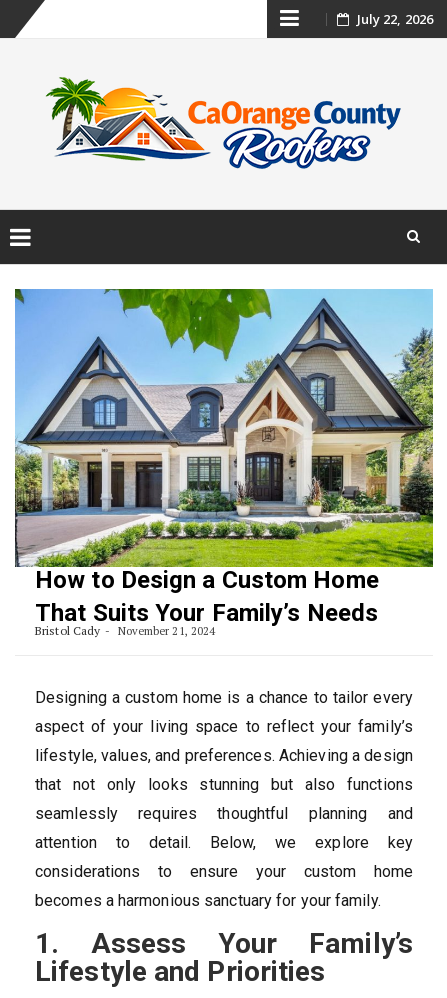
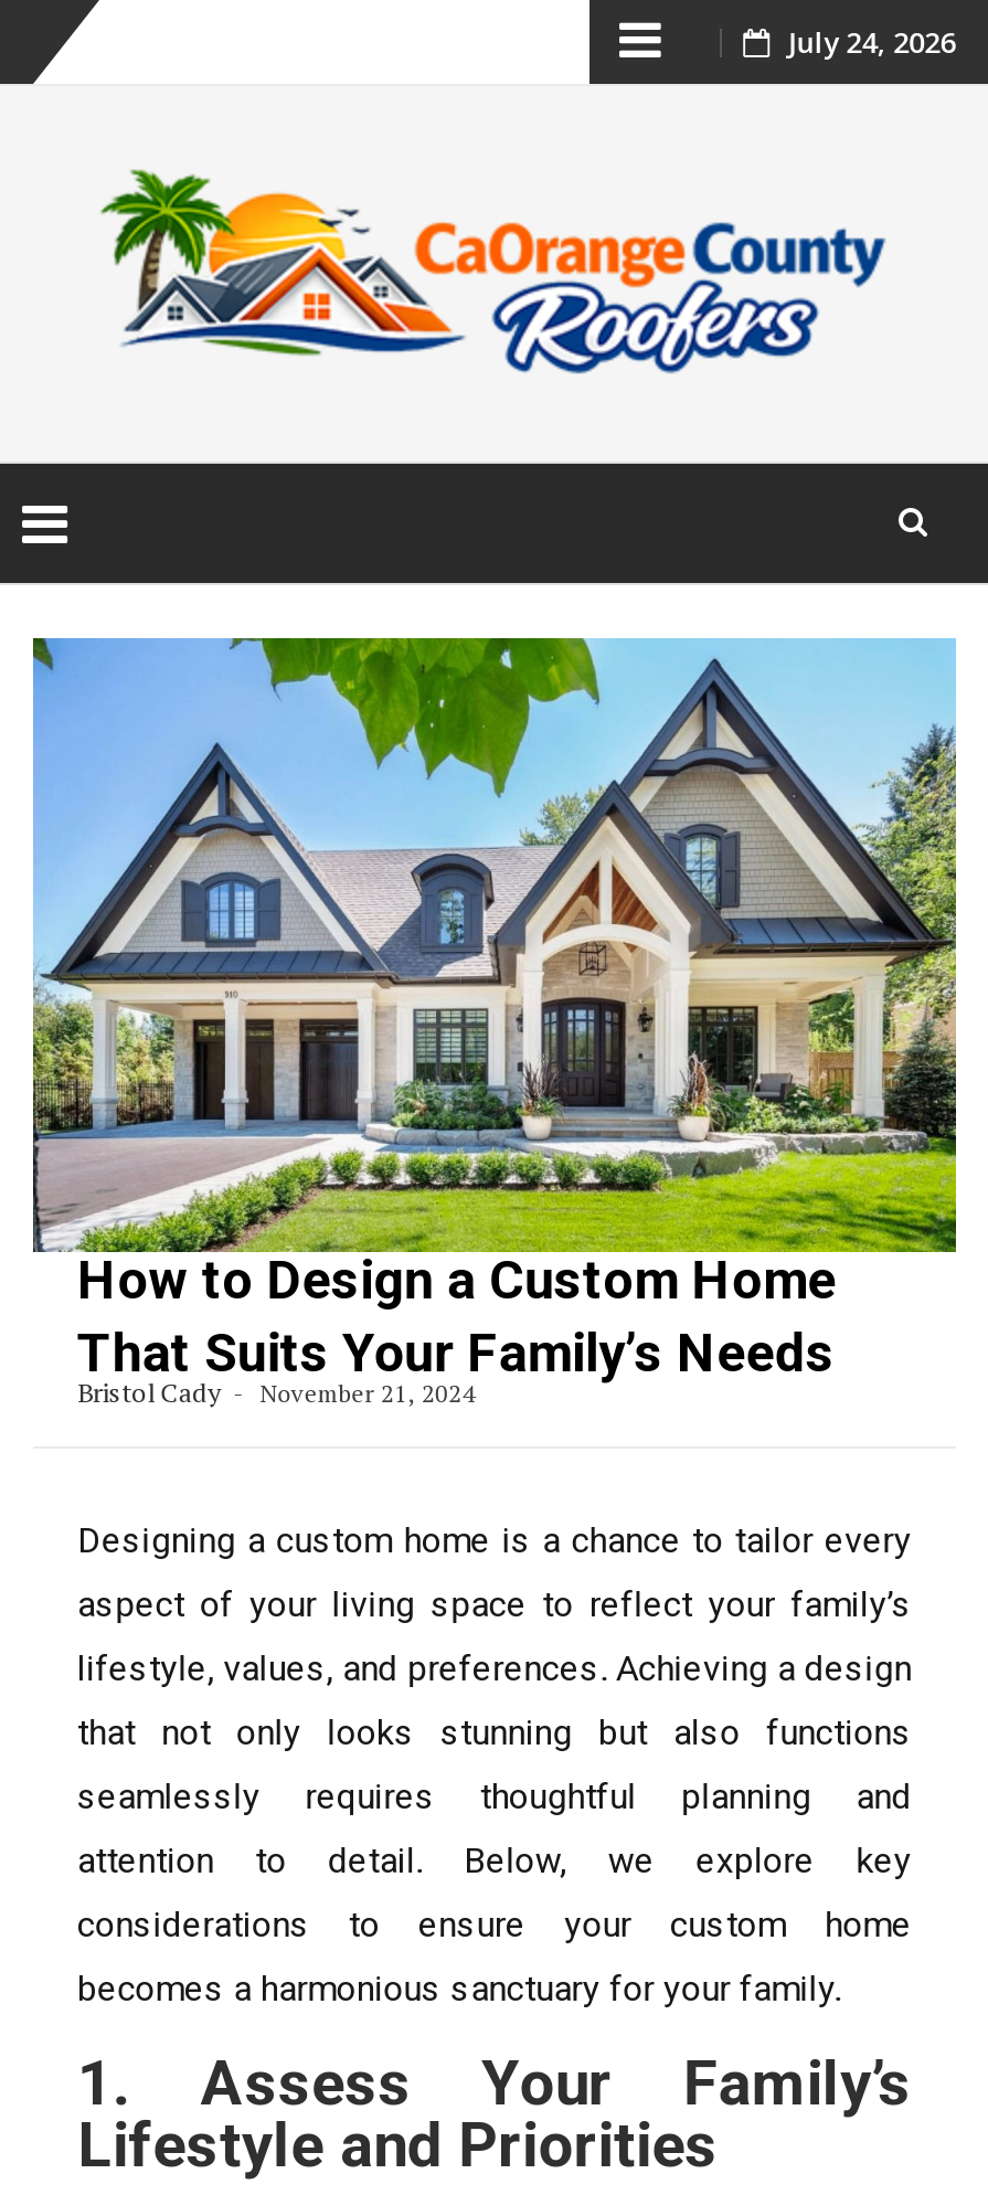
[357,10,433,28] July 22, 2026 -> [788,22,956,62] July 24, 2026

